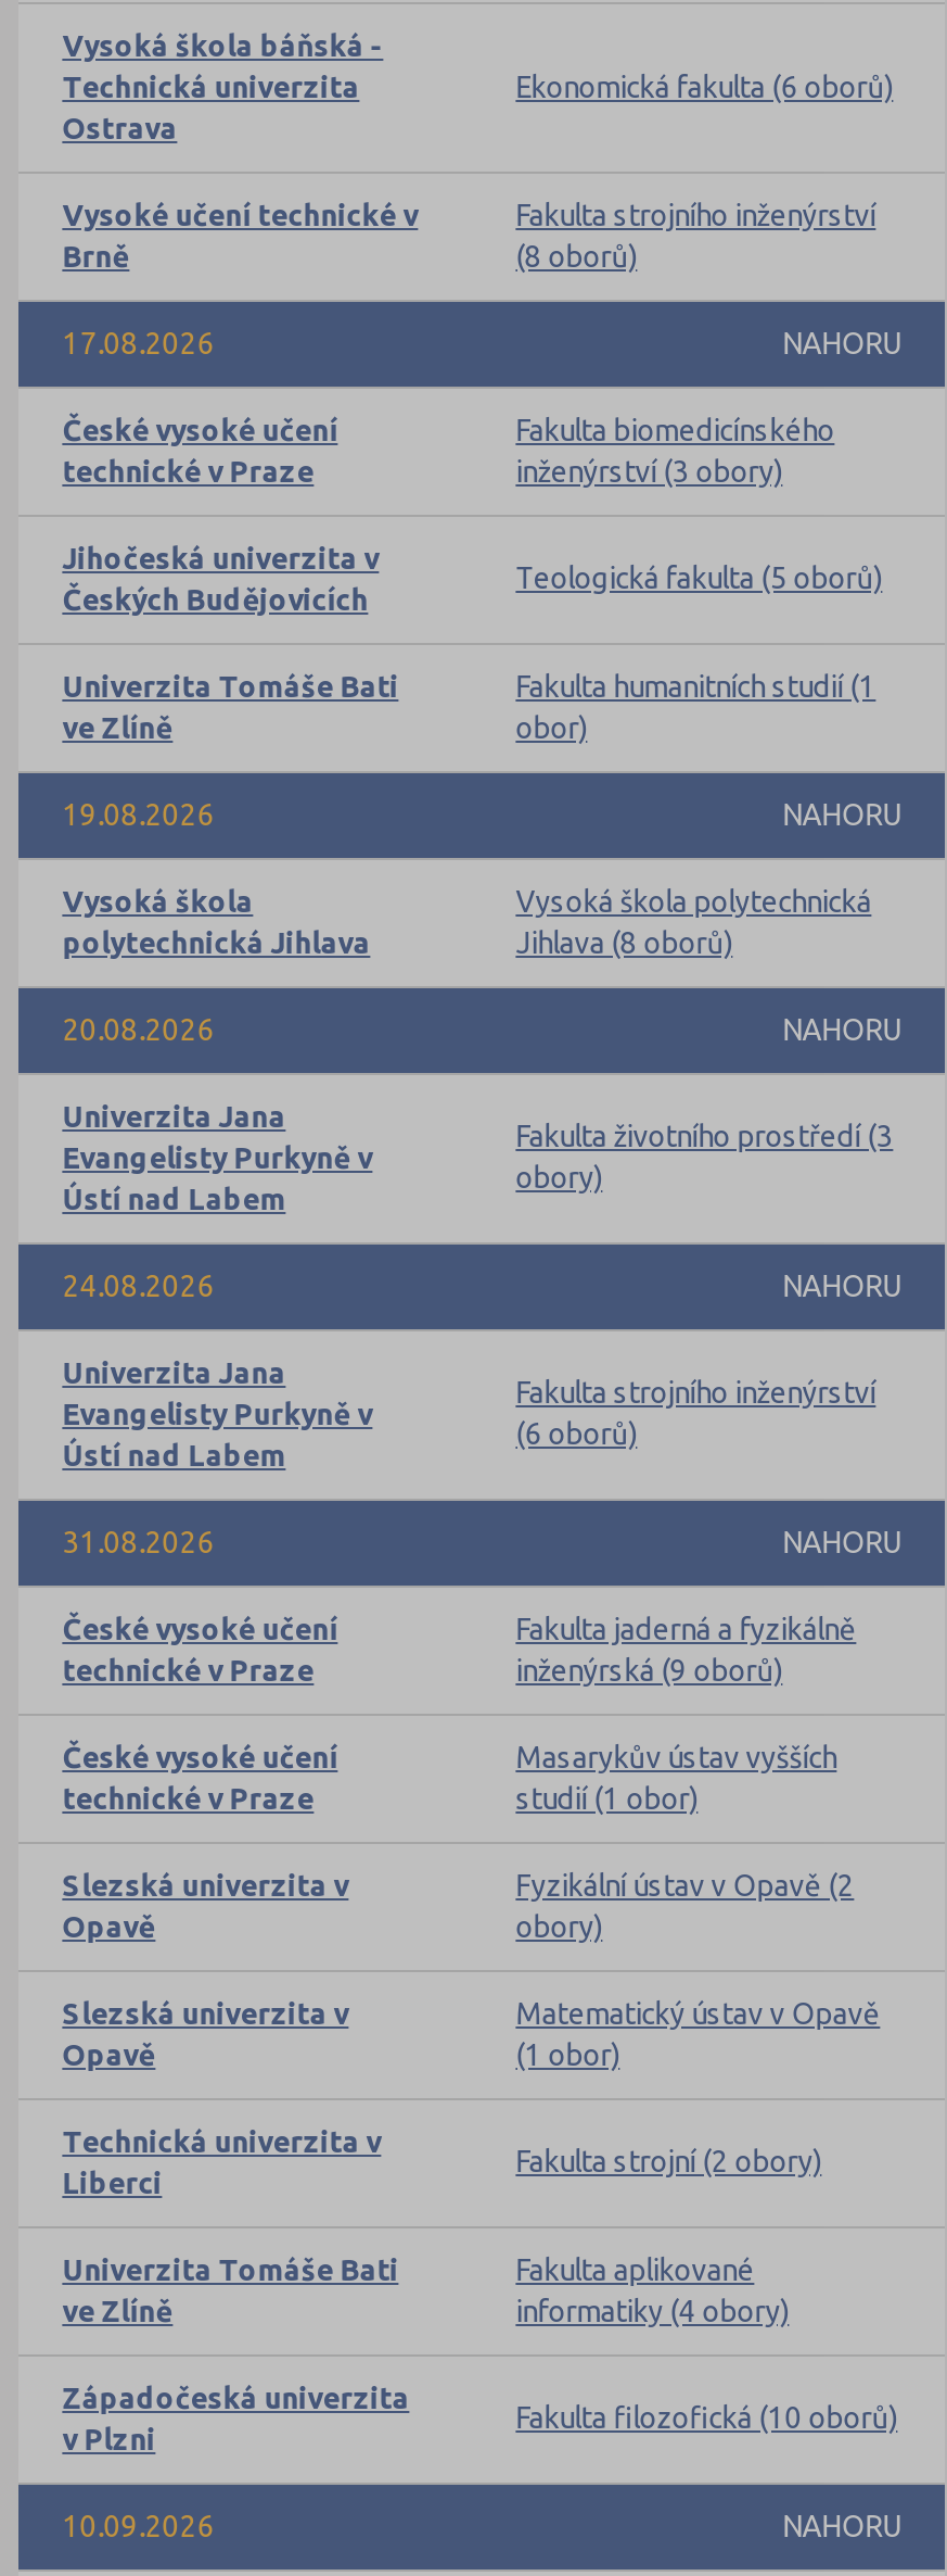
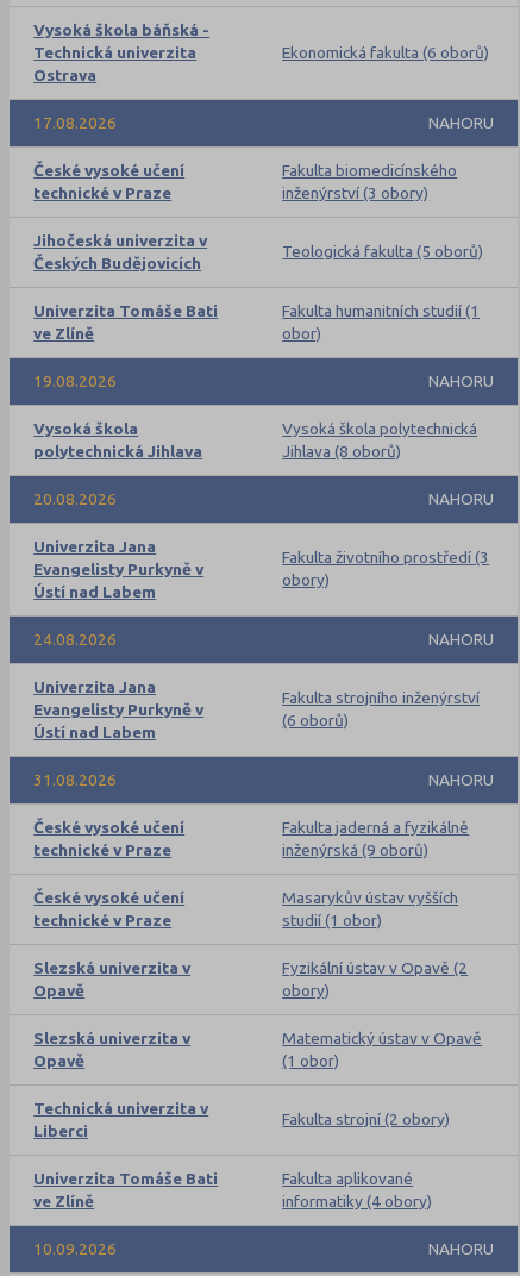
[62,198,418,274] Vysoké učení technické v | Brně -> none
[516,198,876,274] Fakulta strojního inženýrství | (8 oborů) -> none
[62,2381,409,2457] Západočeská univerzita | v Plzni -> none
[516,2400,898,2435] Fakulta filozofická (10 oborů) -> none

